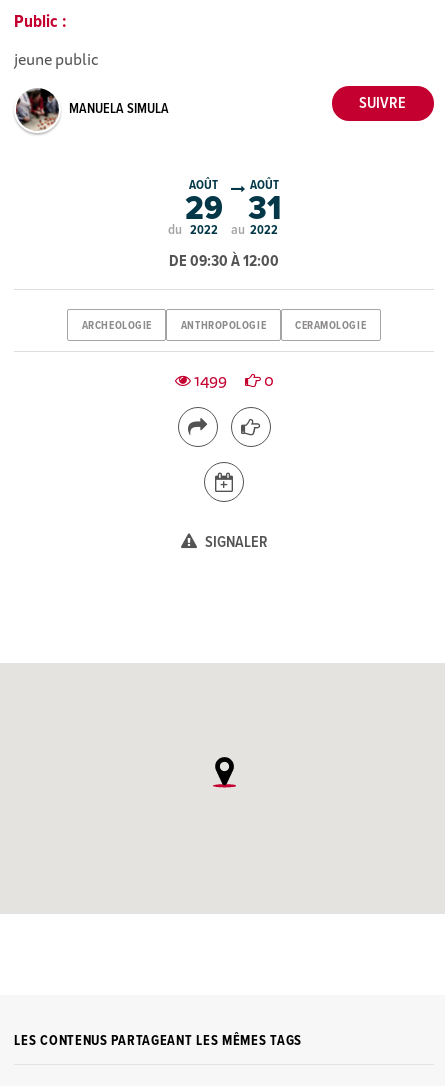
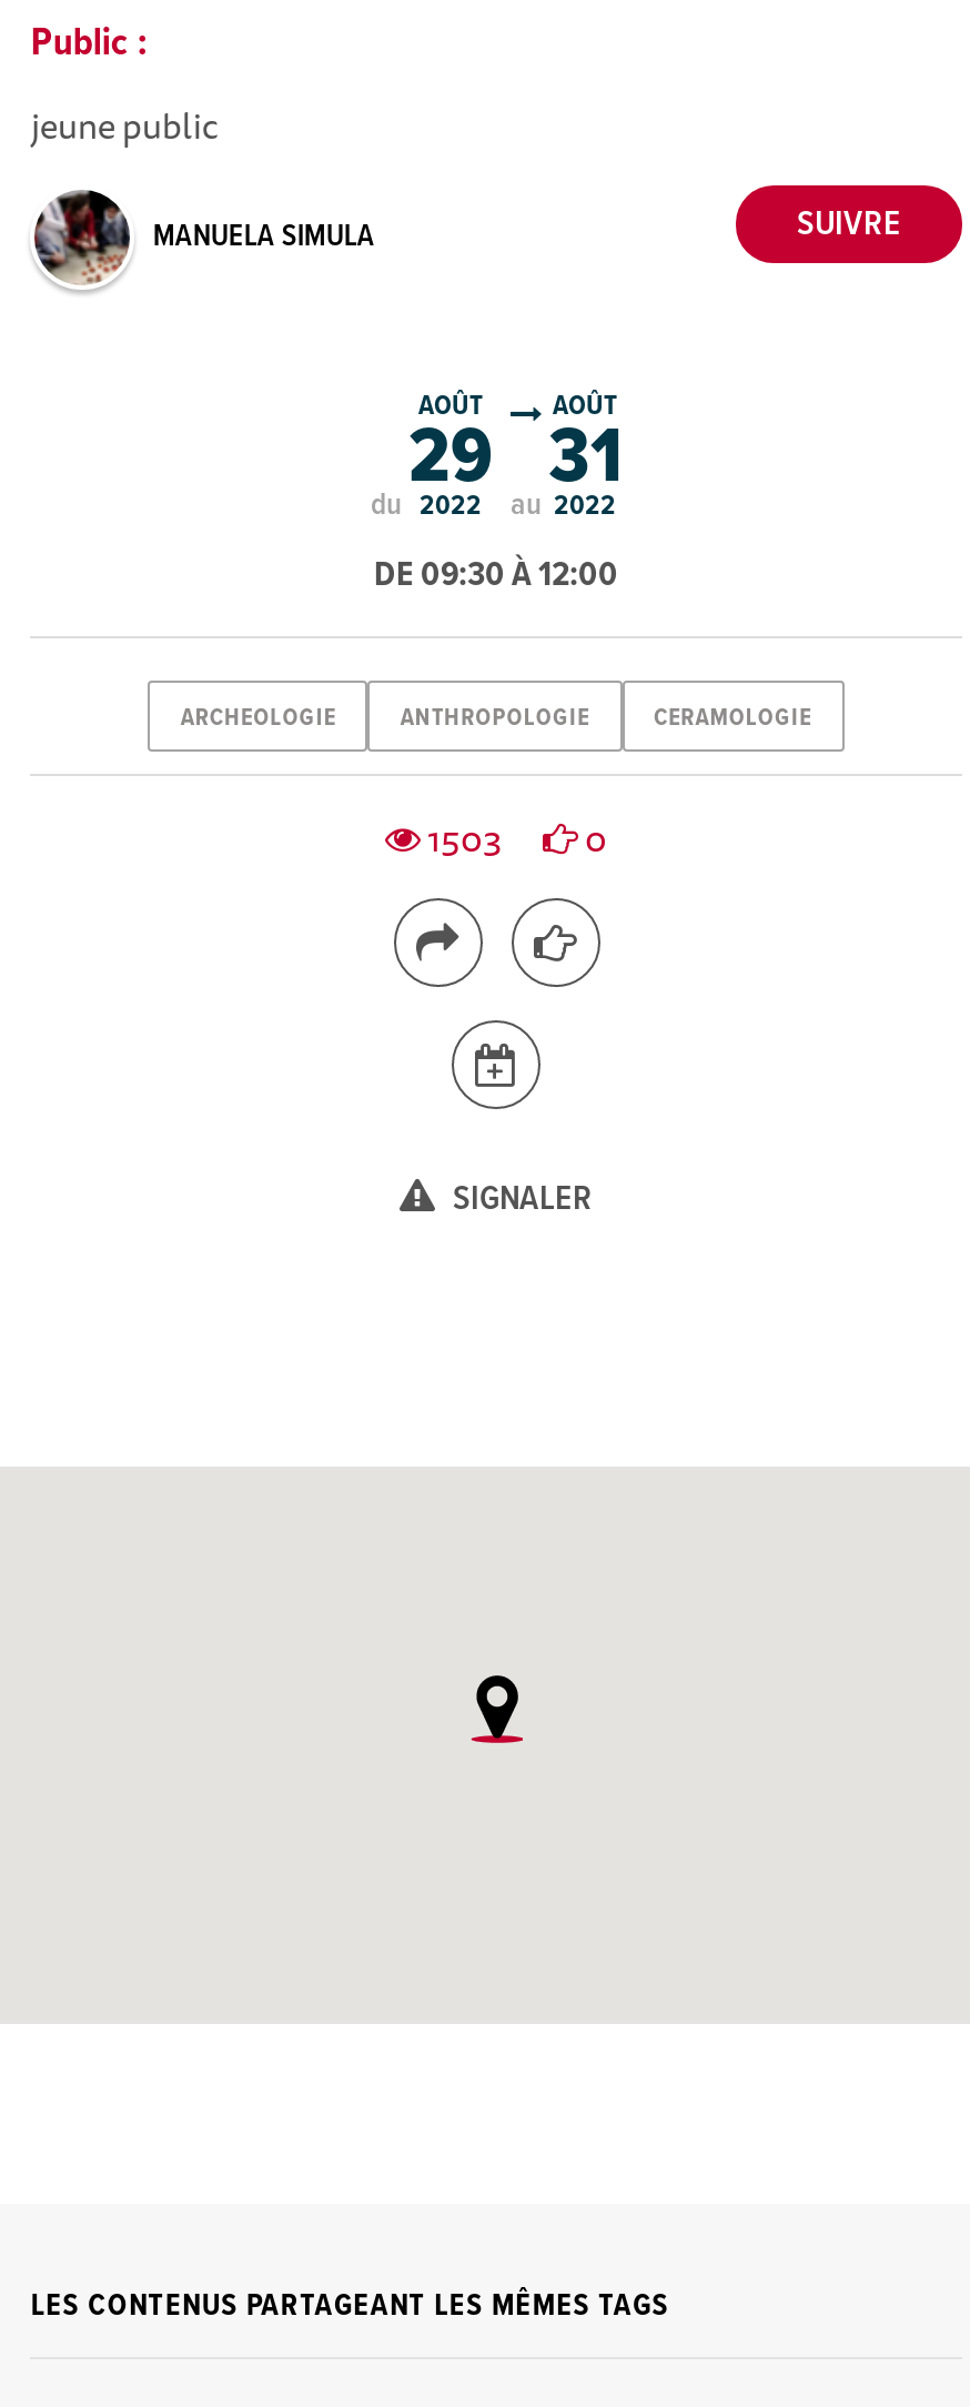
[190,367,273,393] 1499 0 -> [421,810,607,867] 1503 0

